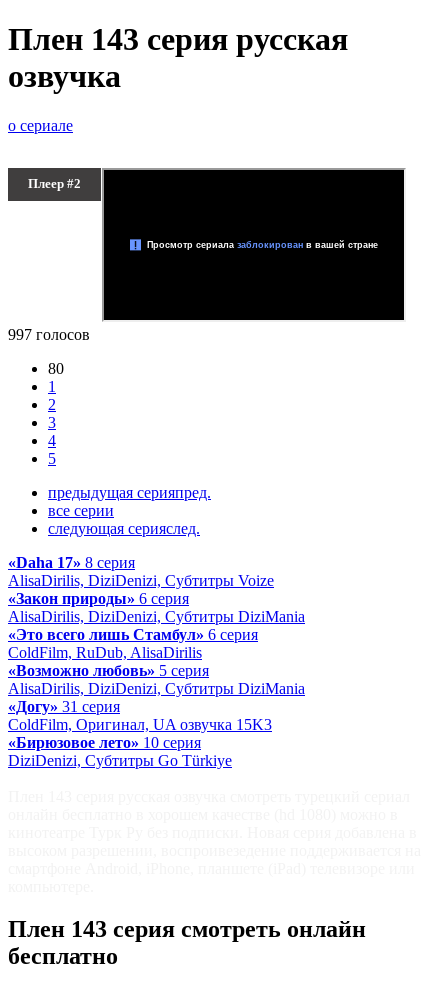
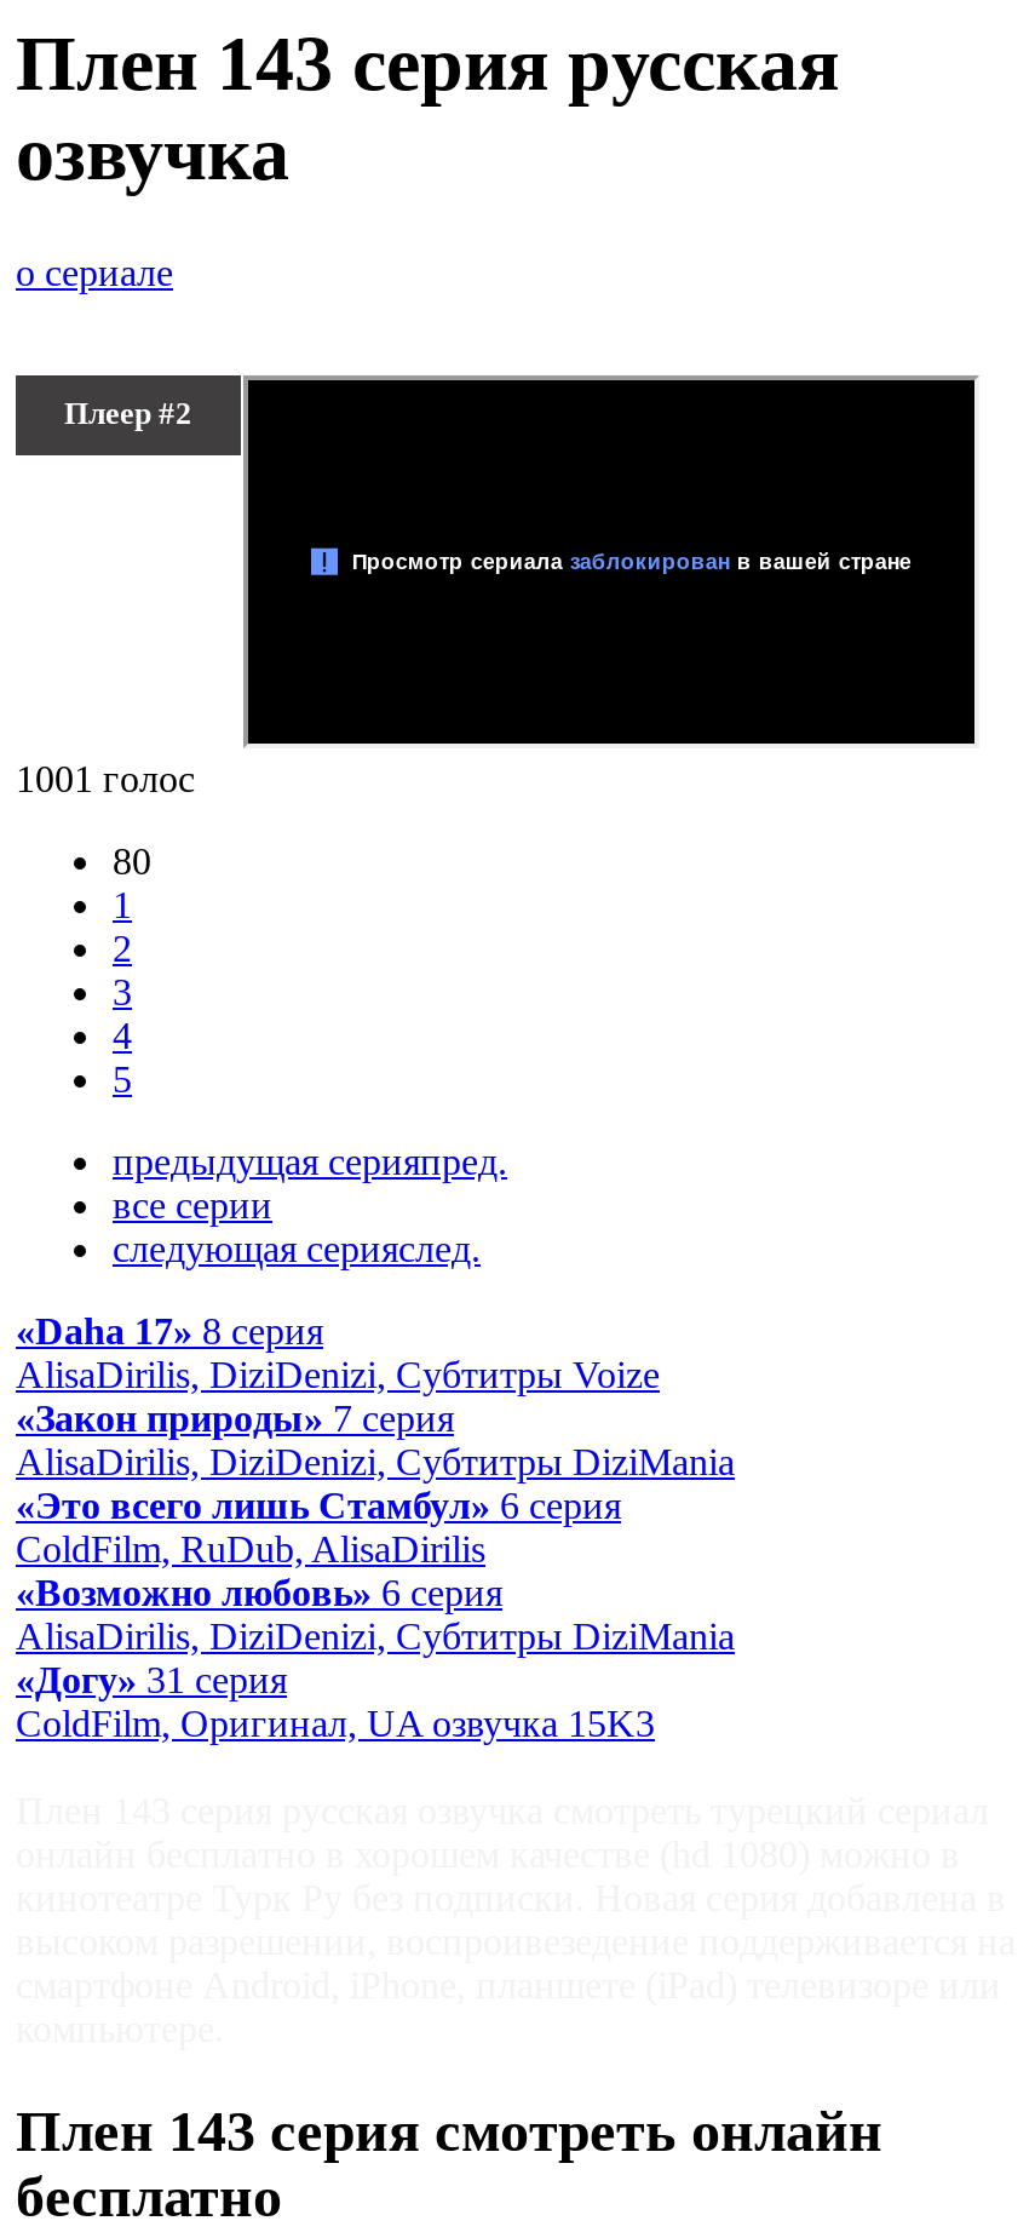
[8,326,90,343] 997 голосов -> [16,758,195,799] 1001 голос
[8,590,189,607] «Закон природы» 6 серия -> [16,1397,454,1438] «Закон природы» 7 серия
[8,662,209,679] «Возможно любовь» 5 серия -> [16,1572,502,1613] «Возможно любовь» 6 серия
[8,734,232,769] «Бирюзовое лето» 10 серия | DiziDenizi, Субтитры Go Türkiye -> none

